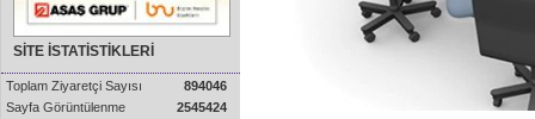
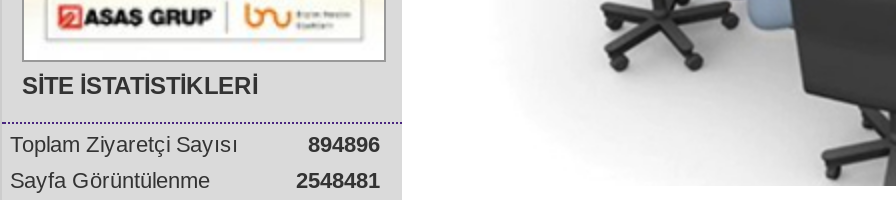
[184,79,227,93] 894046 -> [308,132,380,156] 894896
[177,100,227,114] 2545424 -> [296,168,380,192] 2548481

